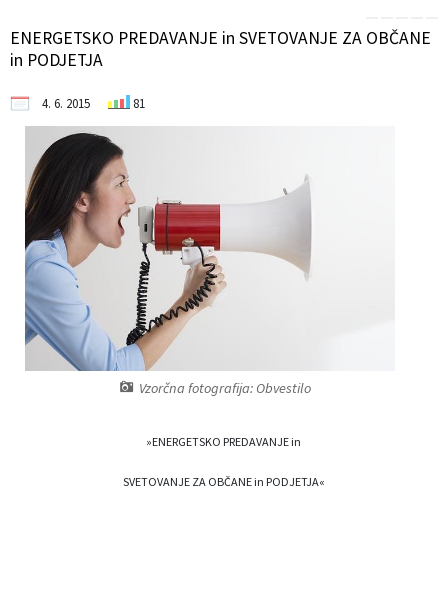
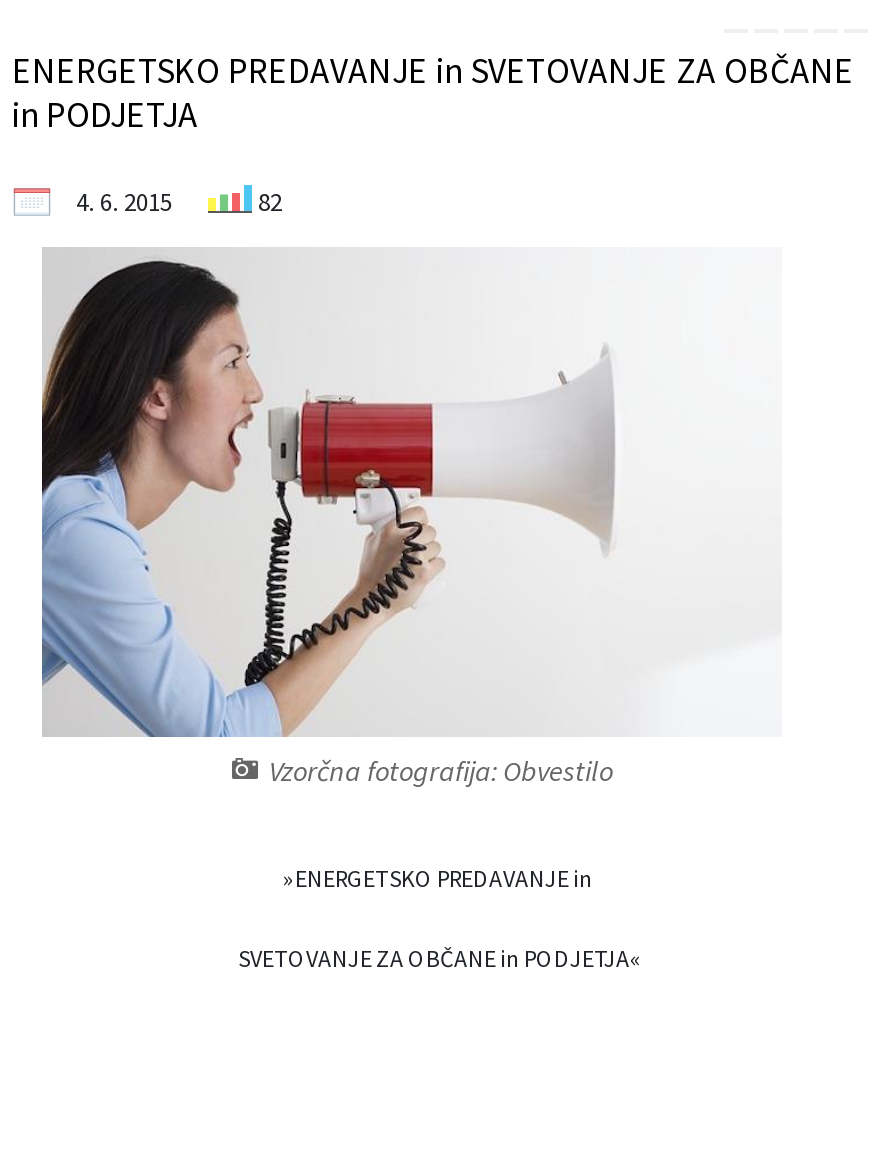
[133,95,145,111] 81 -> [258,185,282,217] 82

